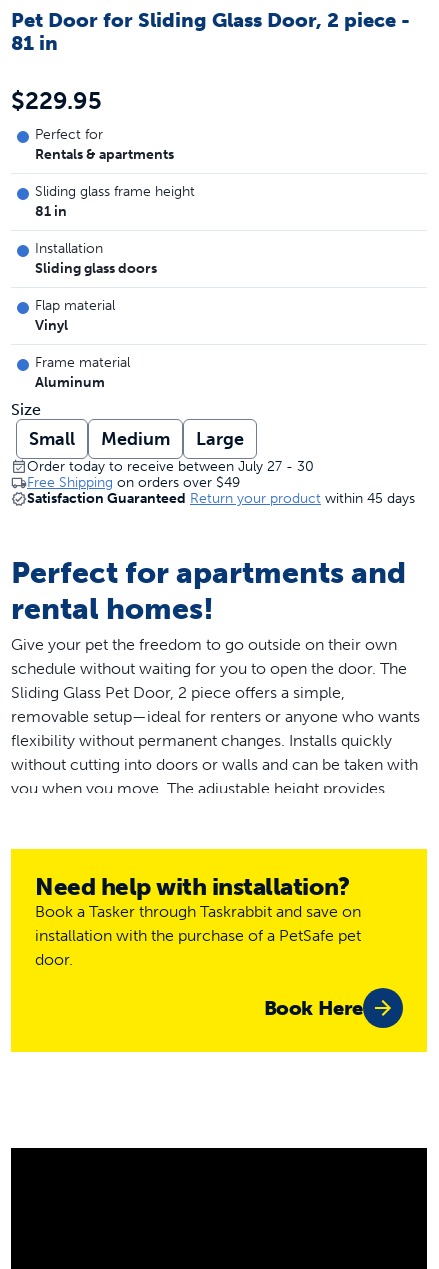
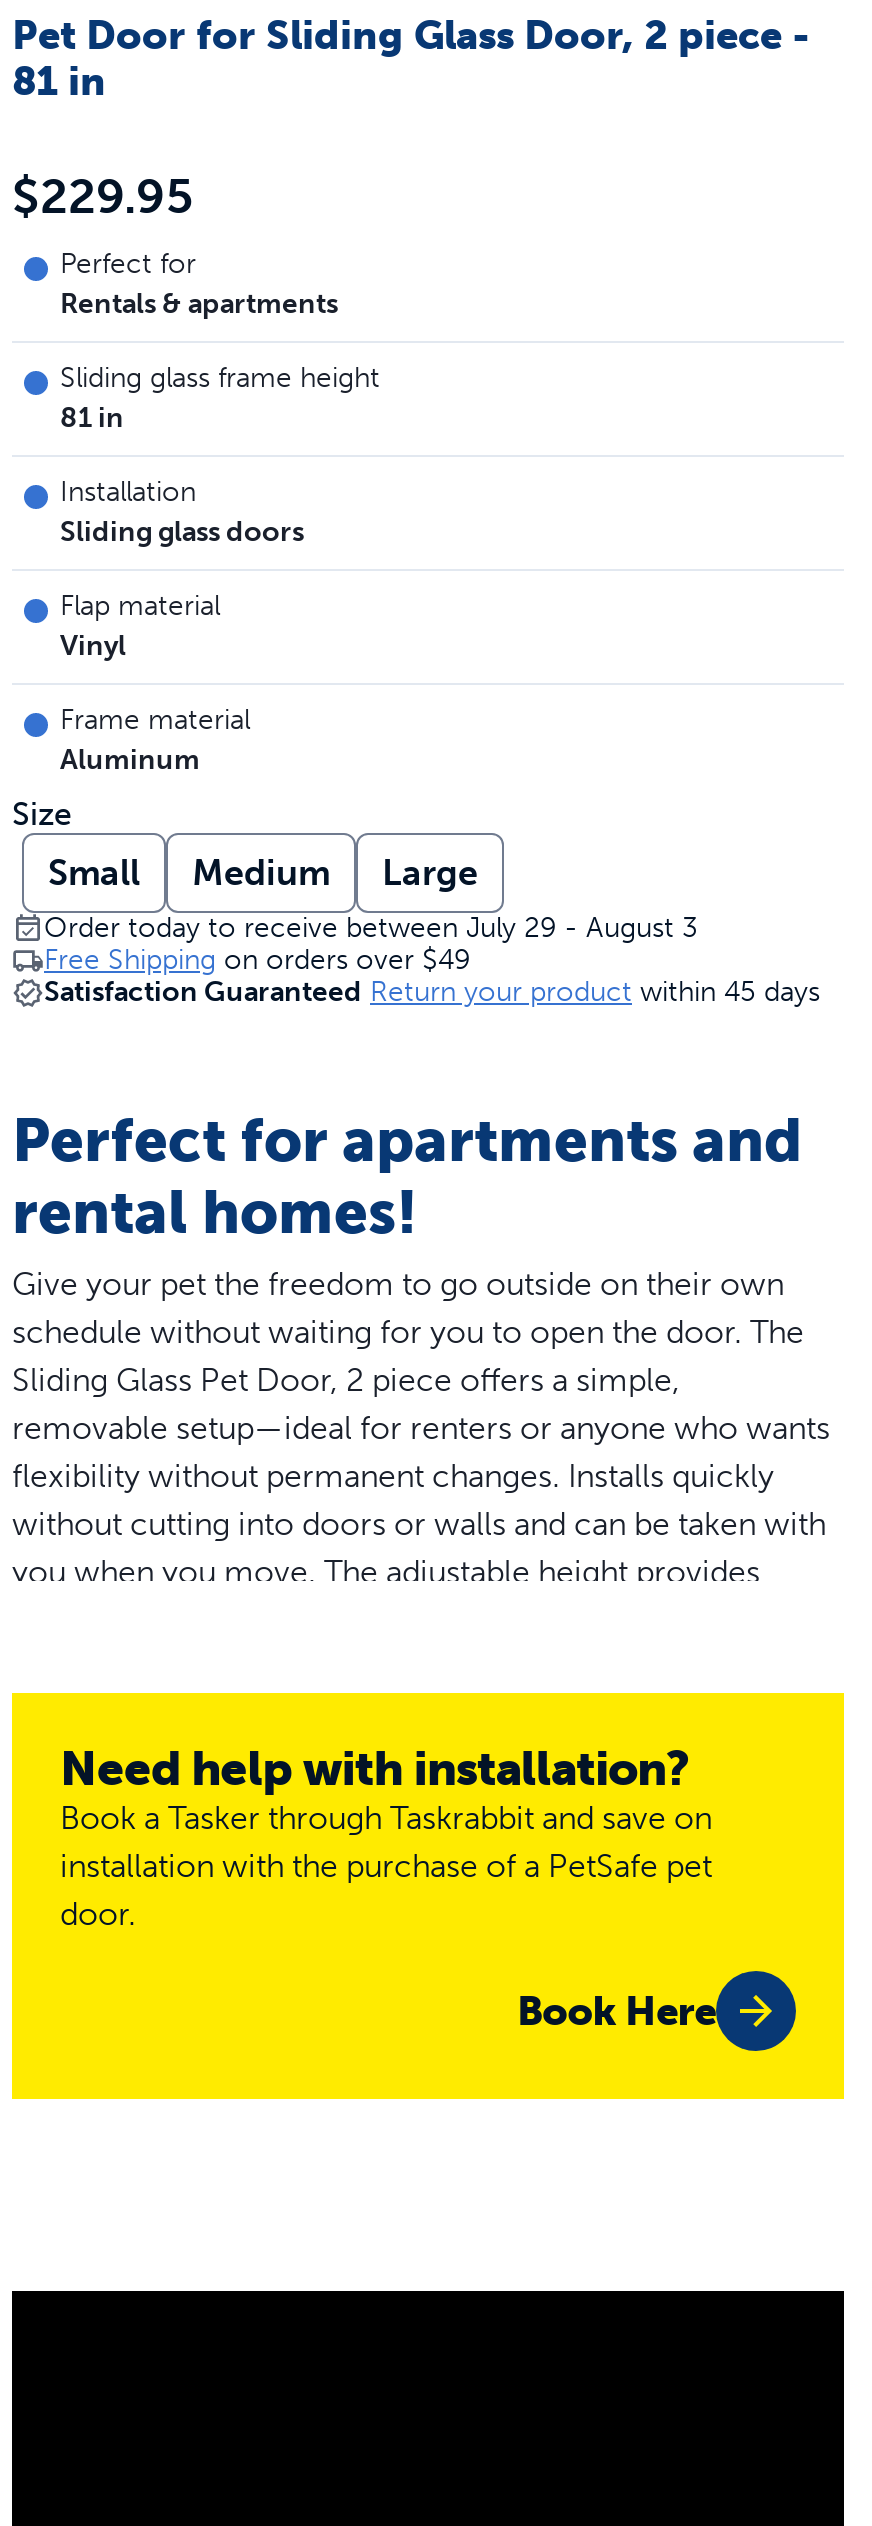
[27,458,314,475] Order today to receive between July 27 - 30 -> [44,911,698,945] Order today to receive between July 29 - August 3

